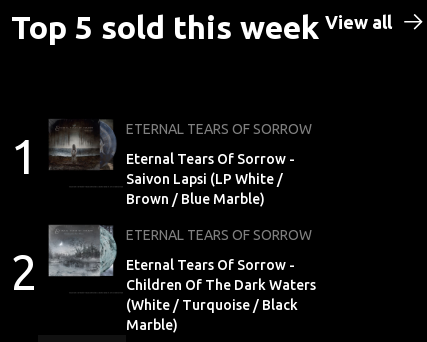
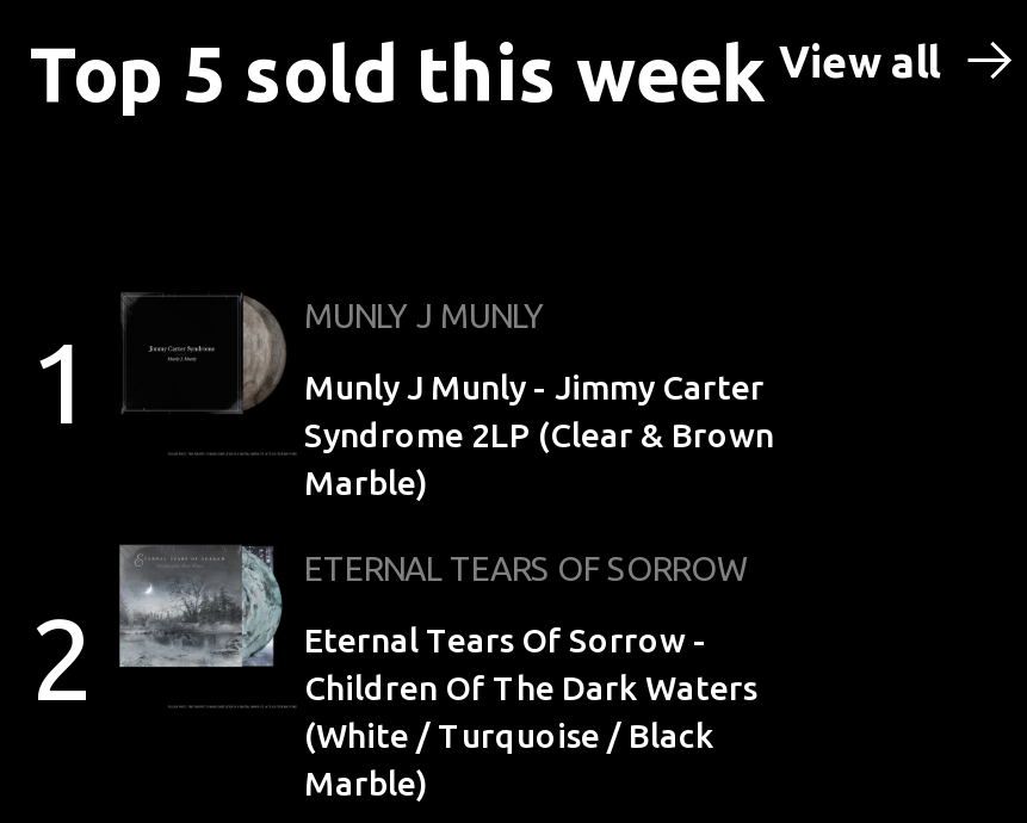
[50,119,312,170] [image] | ETERNAL TEARS OF SORROW -> [125,295,545,411] [image] | MUNLY J MUNLY
[126,151,295,207] Eternal Tears Of Sorrow - | Saivon Lapsi (LP White / | Brown / Blue Marble) -> [304,369,774,502] Munly J Munly - Jimmy Carter | Syndrome 2LP (Clear & Brown | Marble)

